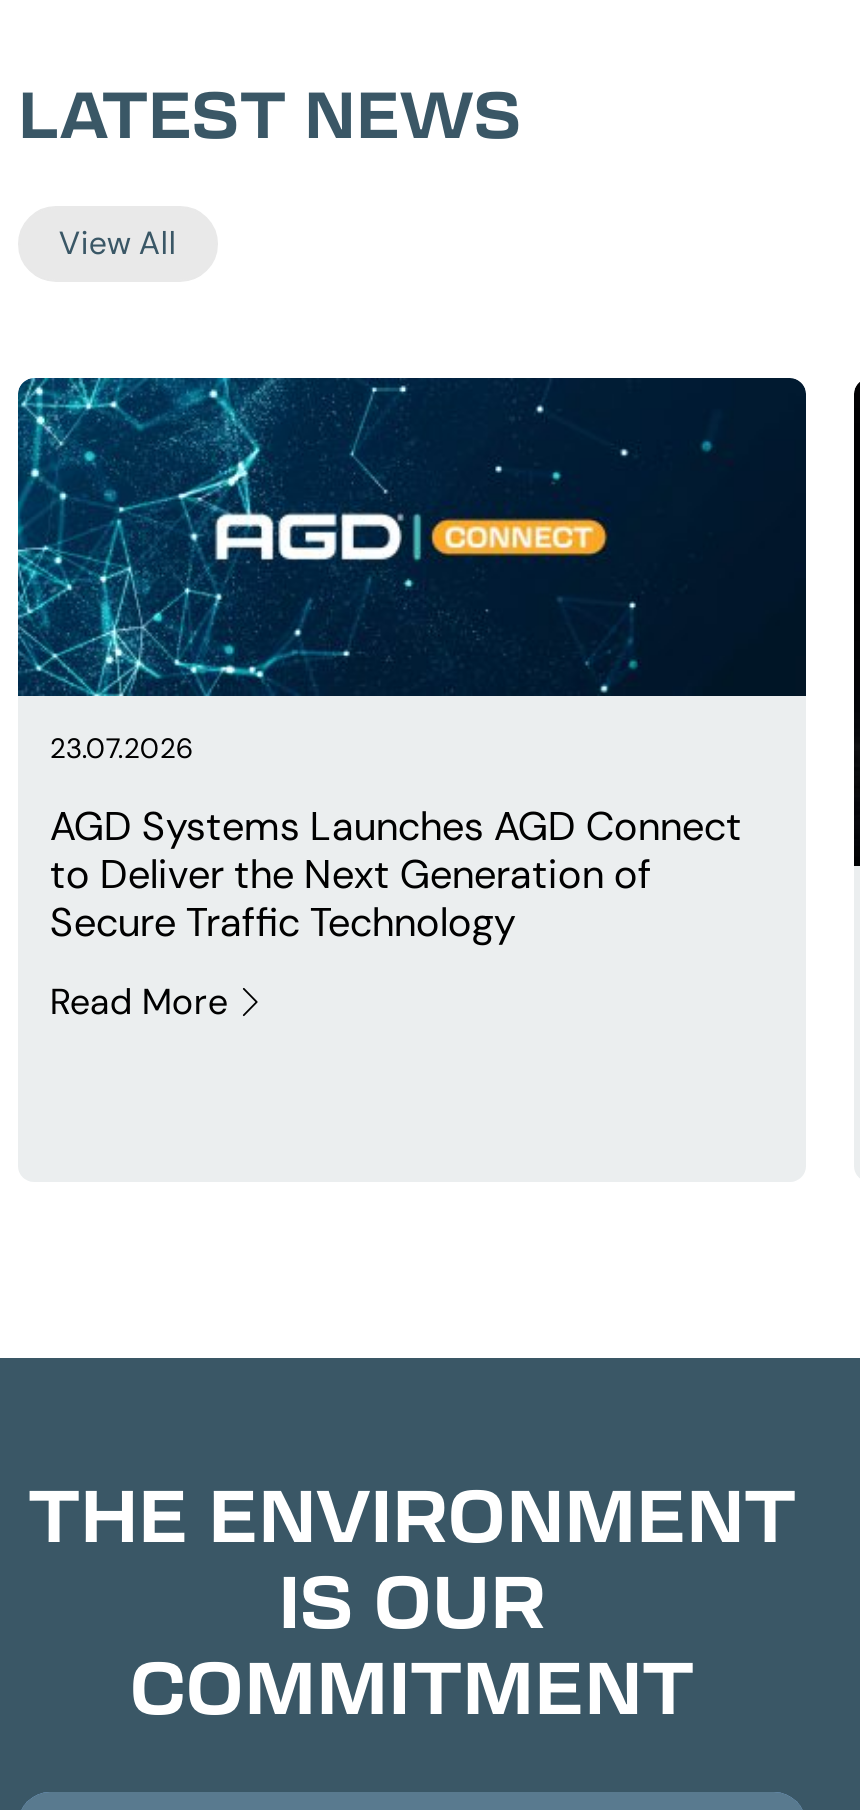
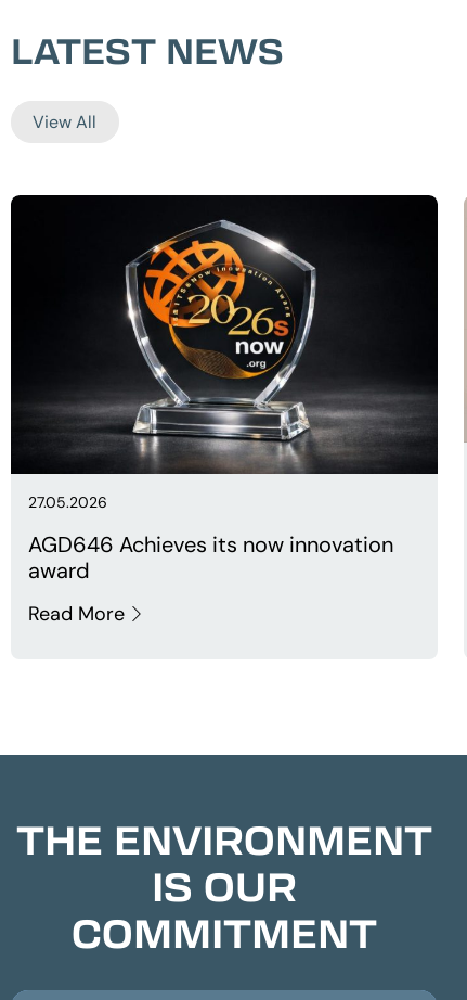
[16,377,806,766] [image] | 23.07.2026 -> [10,194,439,511] [image] | 27.05.2026
[50,800,742,948] AGD Systems Launches AGD Connect | to Deliver the Next Generation of | Secure Traffic Technology -> [28,530,393,584] AGD646 Achieves its now innovation | award
moved [50,978,228,1026] -> [28,600,124,626]: Read More

